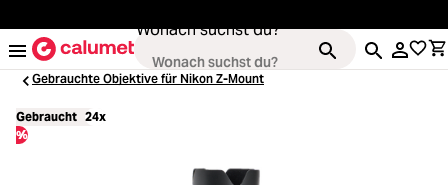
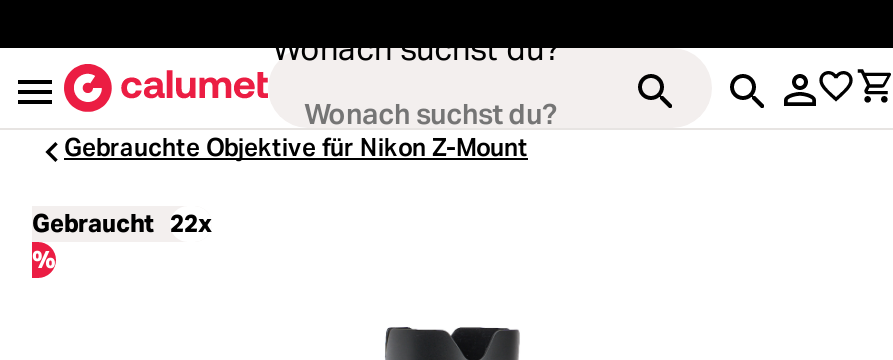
[16,109,106,124] Gebraucht 24x -> [32,208,212,238] Gebraucht 22x

